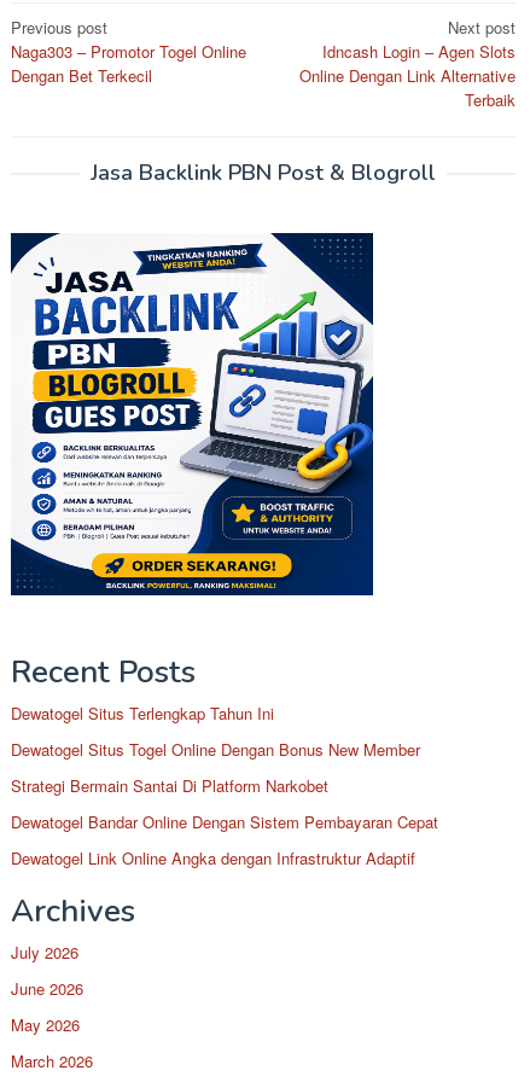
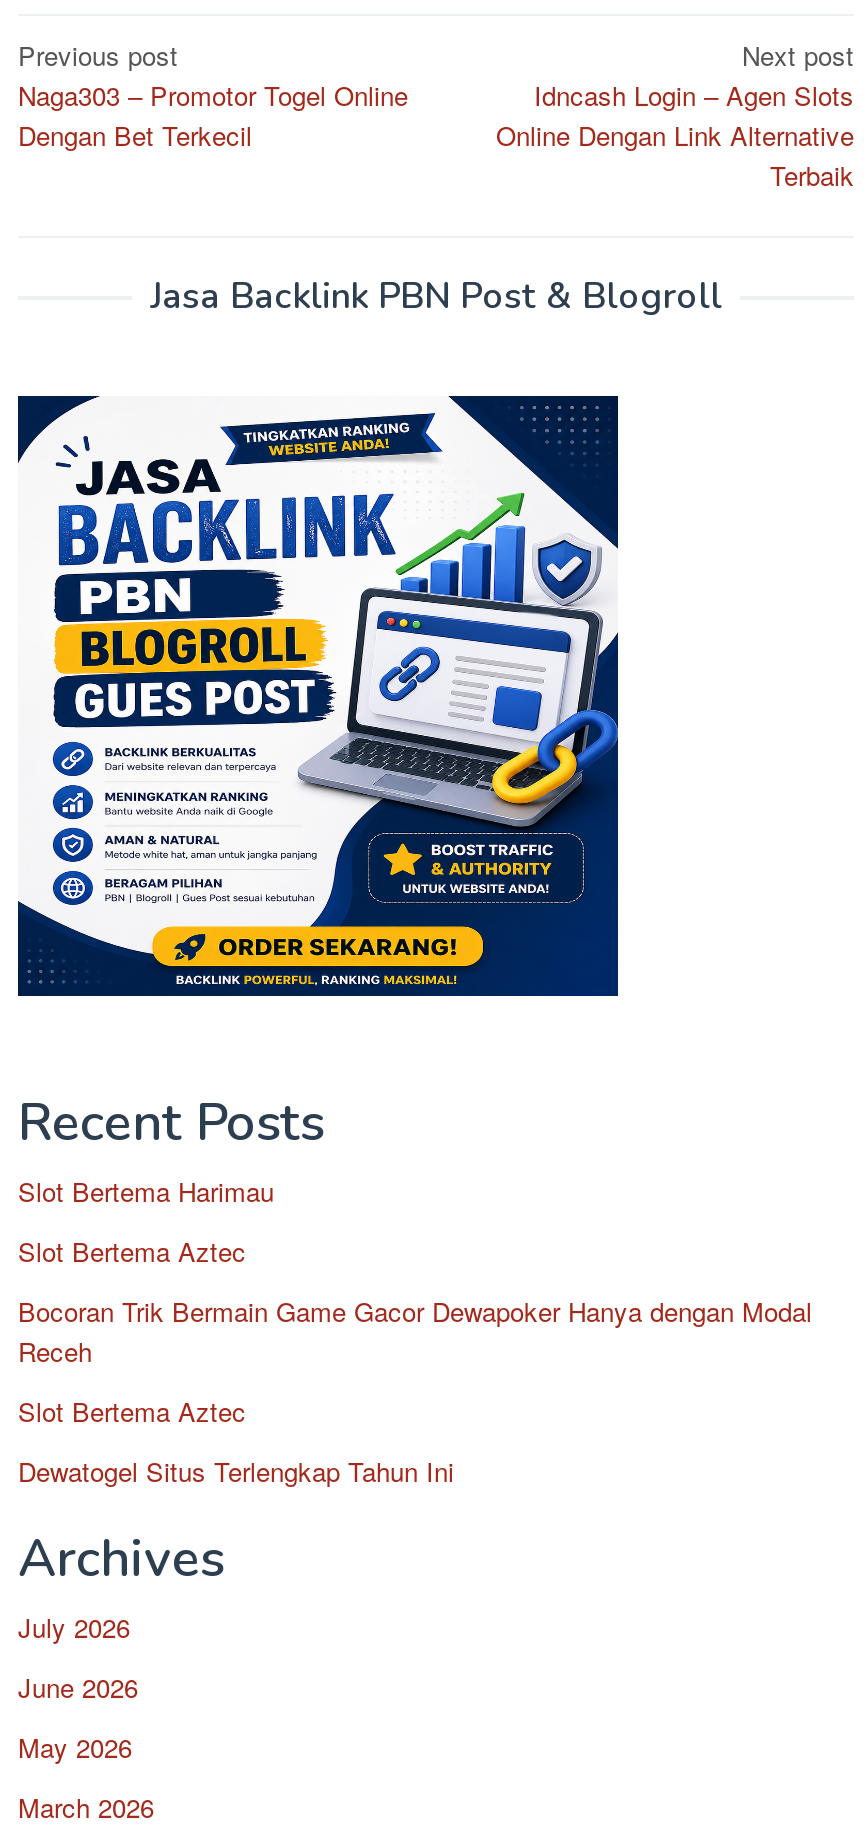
none -> [18,1171,812,1429] Slot Bertema Harimau | Slot Bertema Aztec | Bocoran Trik Bermain Game Gacor Dewapoker Hanya dengan Modal | Receh | Slot Bertema Aztec
moved [11,701,274,724] -> [18,1451,454,1489]: Dewatogel Situs Terlengkap Tahun Ini
[11,737,438,869] Dewatogel Situs Togel Online Dengan Bonus New Member | Strategi Bermain Santai Di Platform Narkobet | Dewatogel Bandar Online Dengan Sistem Pembayaran Cepat | Dewatogel Link Online Angka dengan Infrastruktur Adaptif -> none

